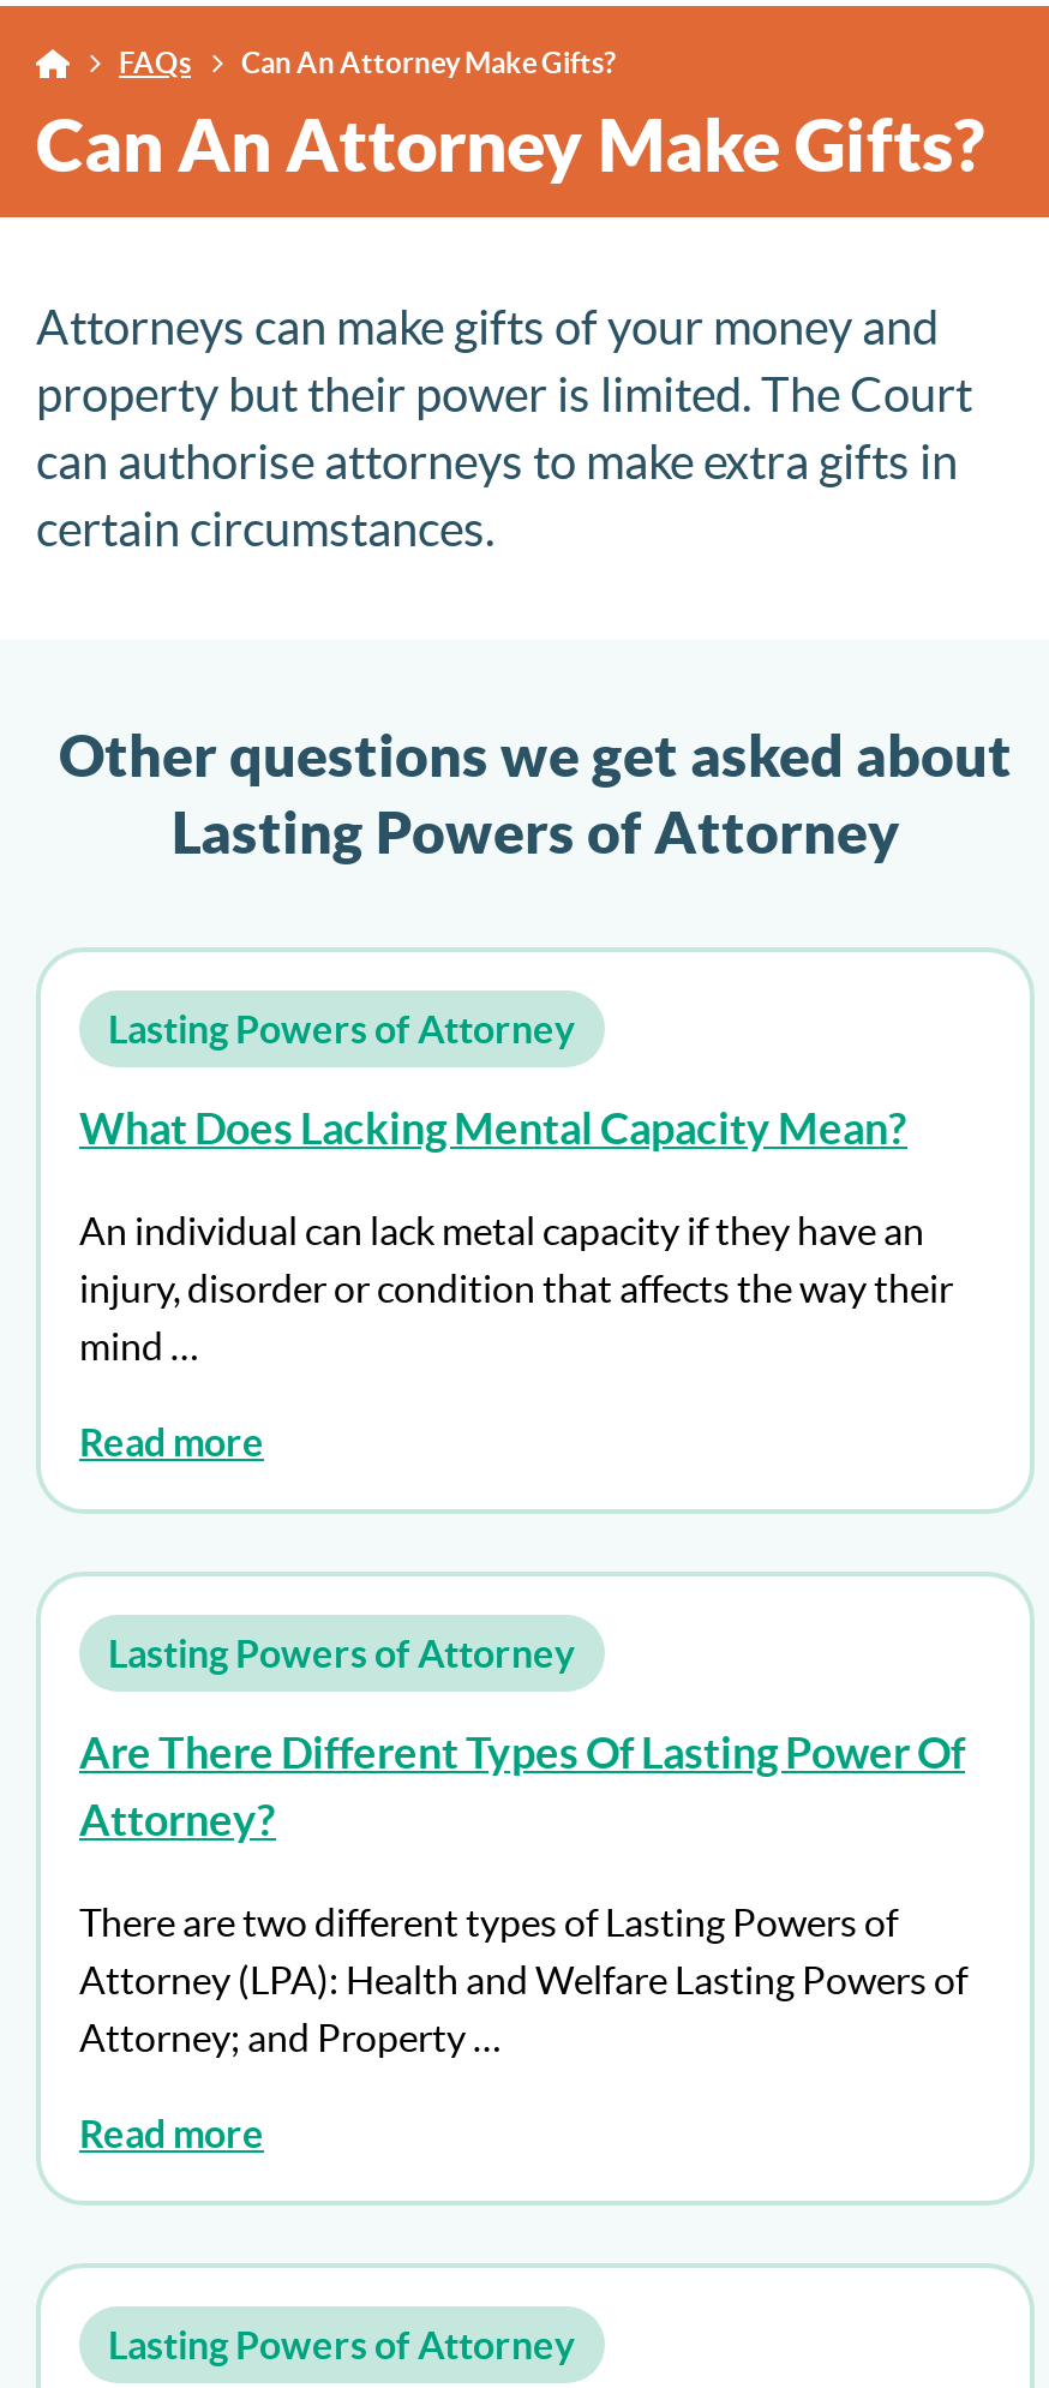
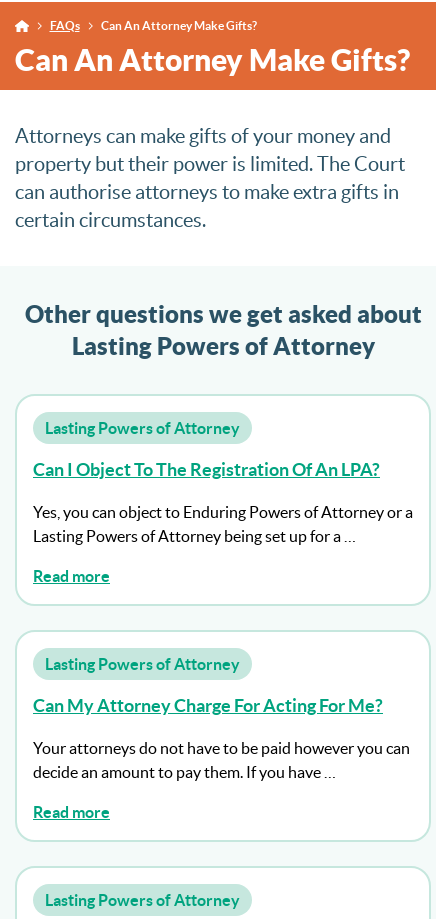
[79,1103,907,1154] What Does Lacking Mental Capacity Mean? -> [33,459,380,480] Can I Object To The Registration Of An LPA?
[79,1209,953,1367] An individual can lack metal capacity if they have an | injury, disorder or condition that affects the way their | mind … -> [33,503,413,545] Yes, you can object to Enduring Powers of Attorney or a | Lasting Powers of Attorney being set up for a …
[79,1728,965,1845] Are There Different Types Of Lasting Power Of | Attorney? -> [33,695,383,716] Can My Attorney Charge For Acting For Me?
[79,1901,967,2059] There are two different types of Lasting Powers of | Attorney (LPA): Health and Welfare Lasting Powers of | Attorney; and Property … -> [33,739,410,781] Your attorneys do not have to be paid however you can | decide an amount to pay them. If you have …

